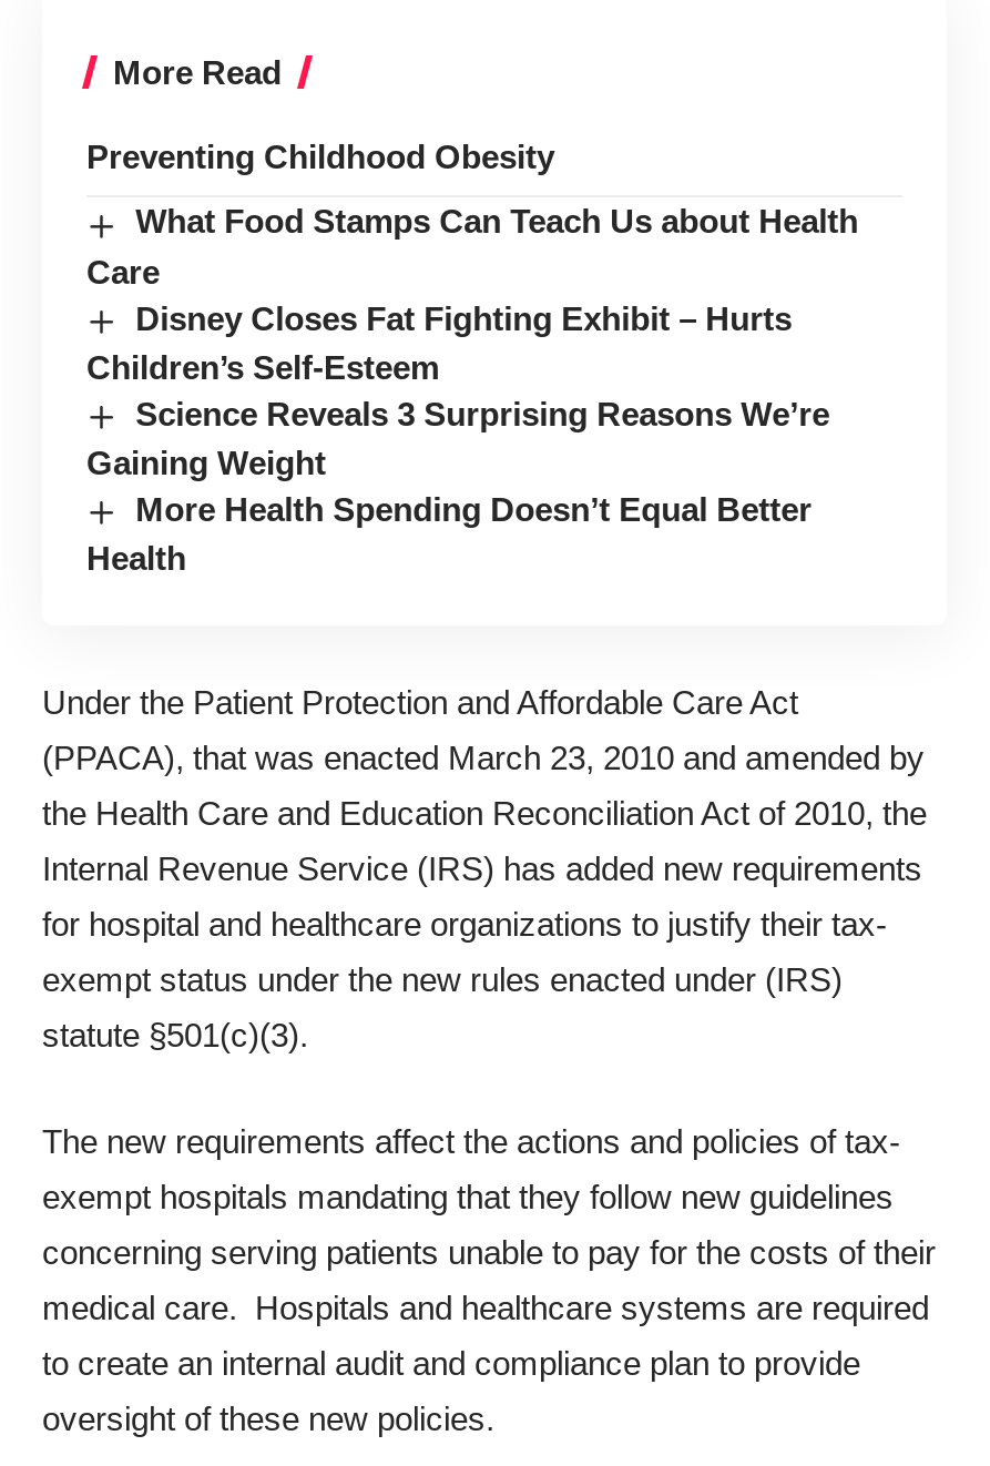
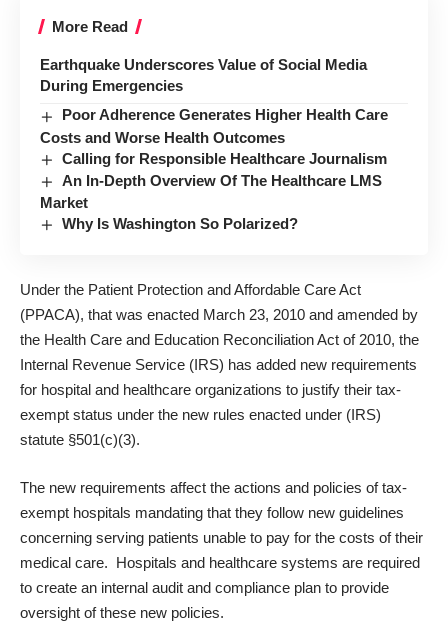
[86,139,554,176] Preventing Childhood Obesity -> [40,56,367,94] Earthquake Underscores Value of Social Media | During Emergencies
[86,203,858,576] What Food Stamps Can Teach Us about Health | Care | Disney Closes Fat Fighting Exhibit – Hurts | Children’s Self-Esteem | Science Reveals 3 Surprising Reasons We’re | Gaining Weight | More Health Spending Doesn’t Equal Better | Health -> [40,106,388,232] Poor Adherence Generates Higher Health Care | Costs and Worse Health Outcomes | Calling for Responsible Healthcare Journalism | An In-Depth Overview Of The Healthcare LMS | Market | Why Is Washington So Polarized?

